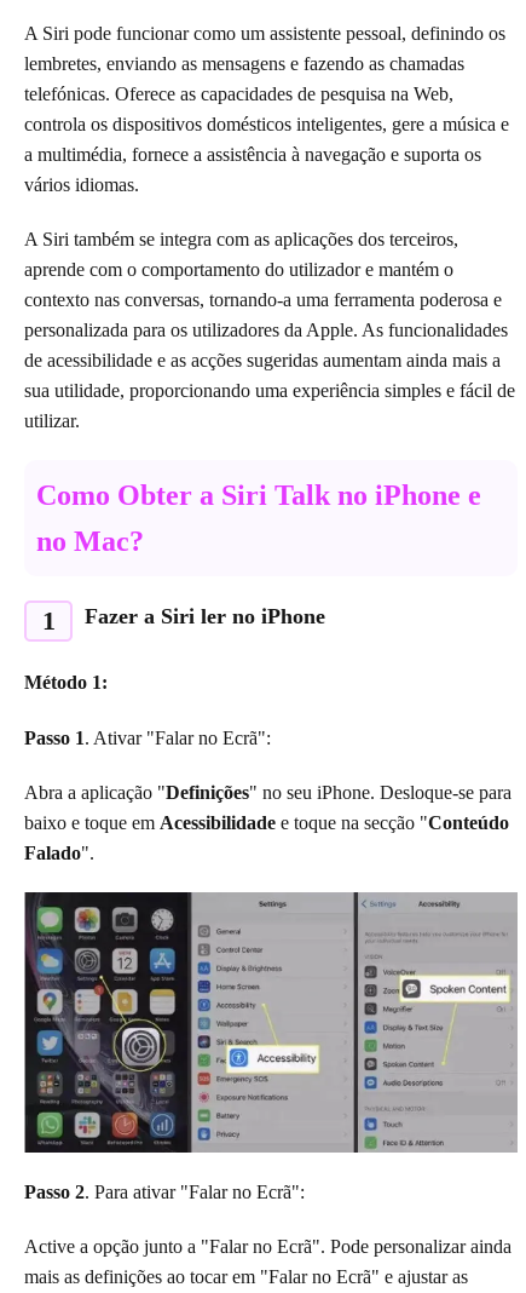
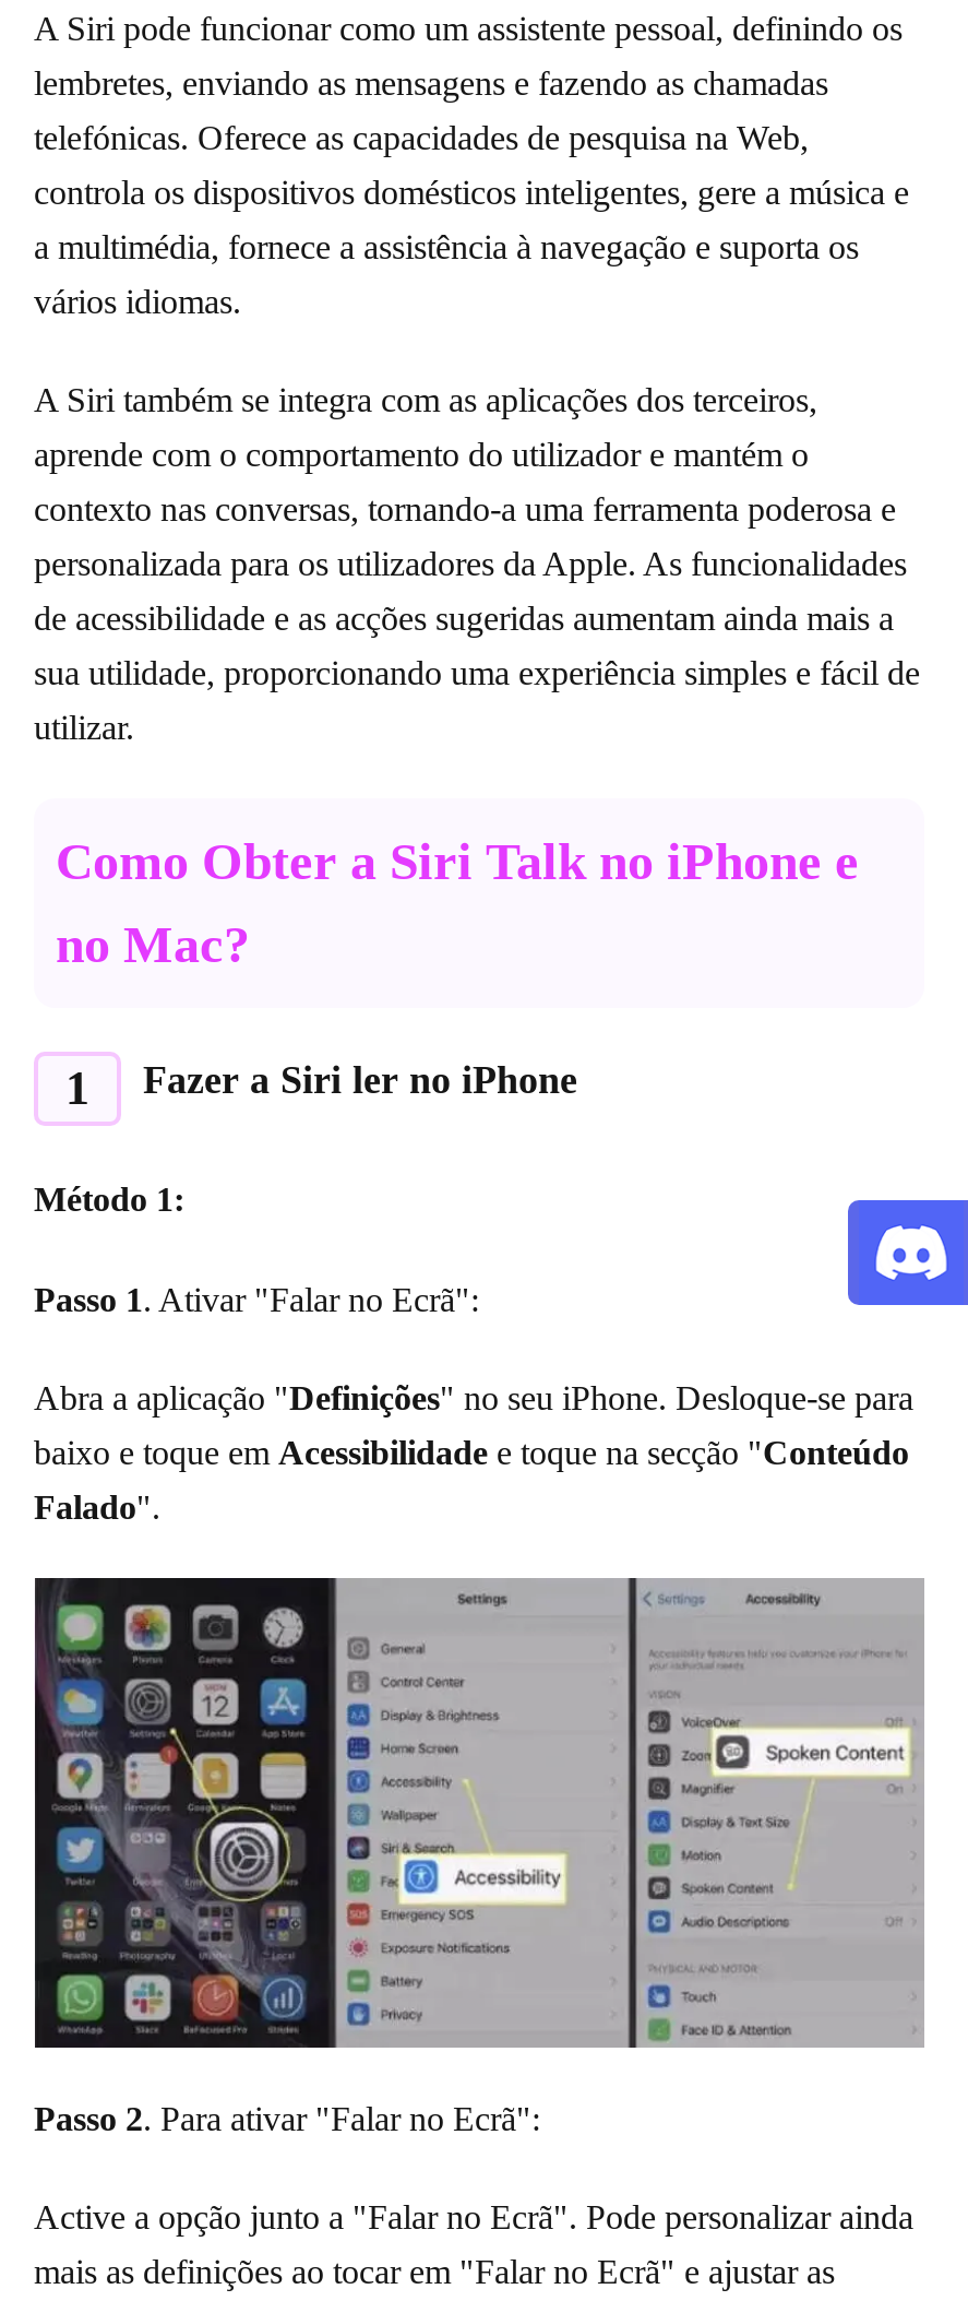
none -> [846,1198,961,1307] [image]

